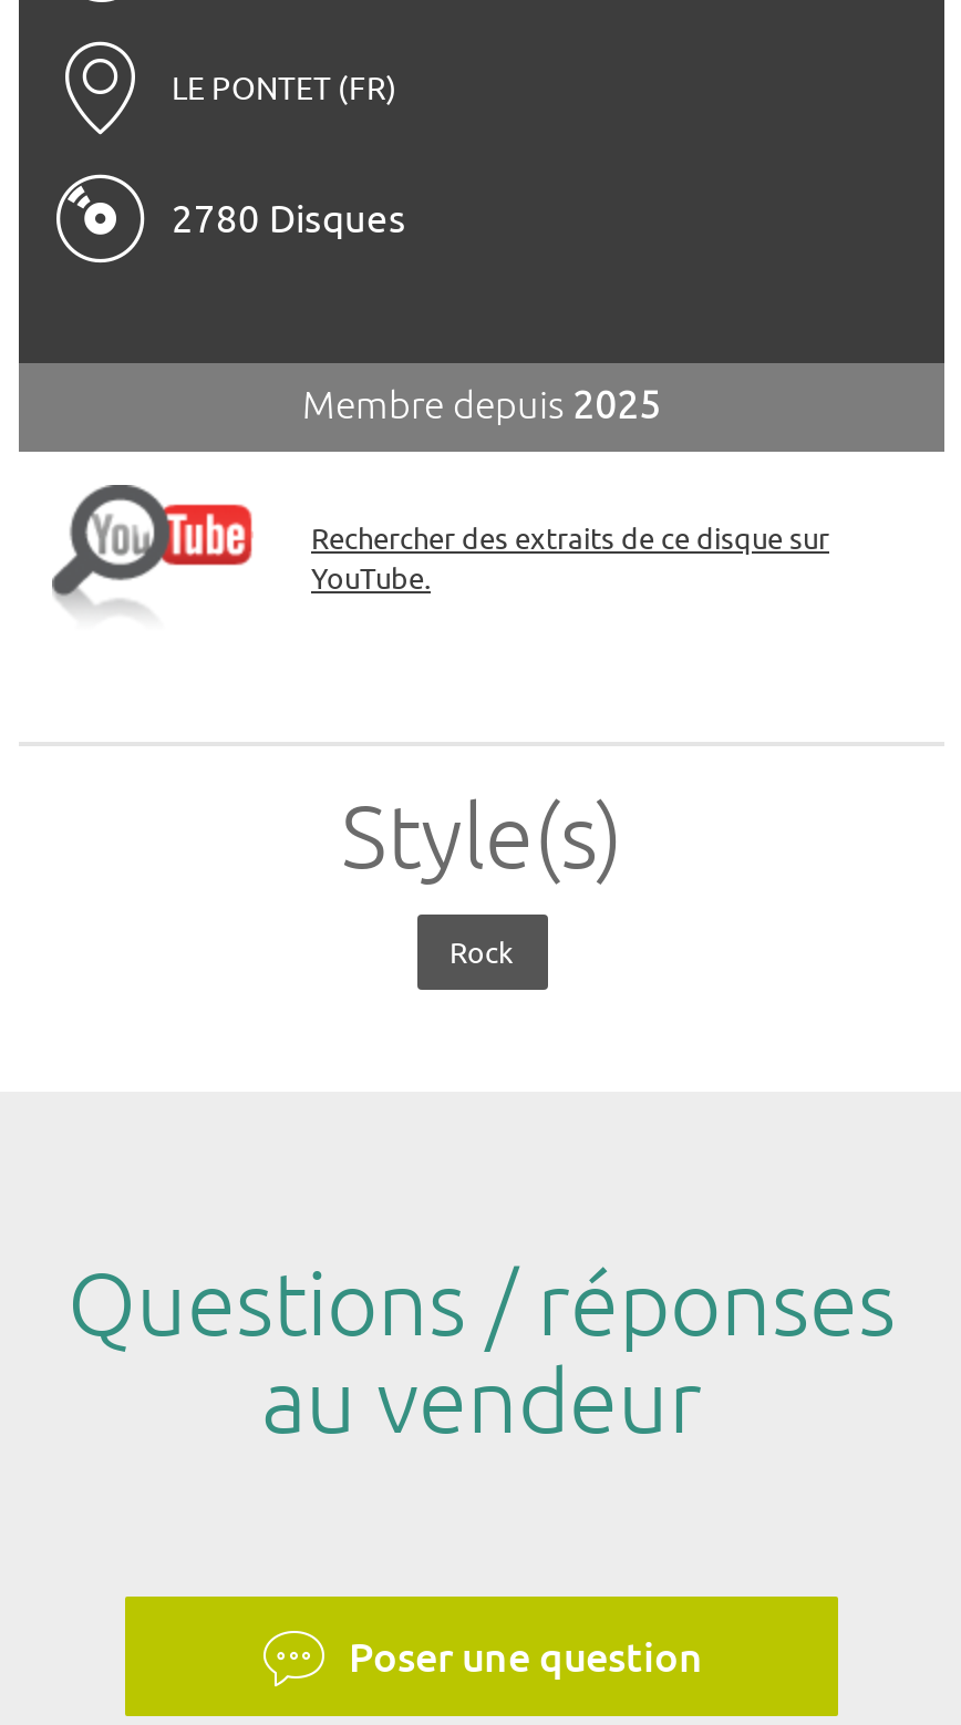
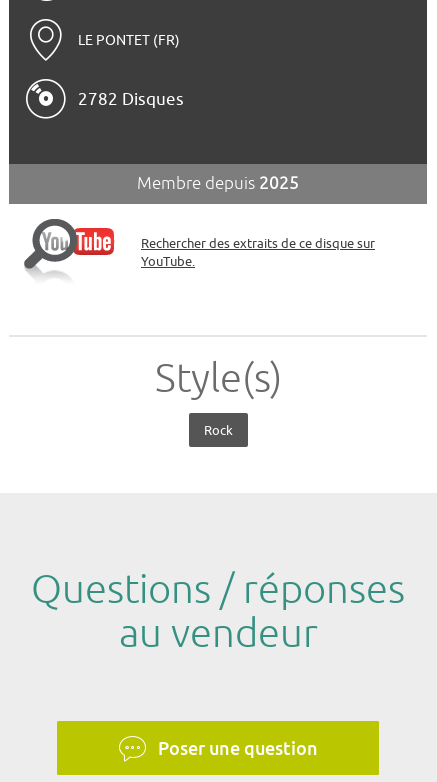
[172,197,406,241] 2780 Disques -> [78,89,184,109] 2782 Disques

